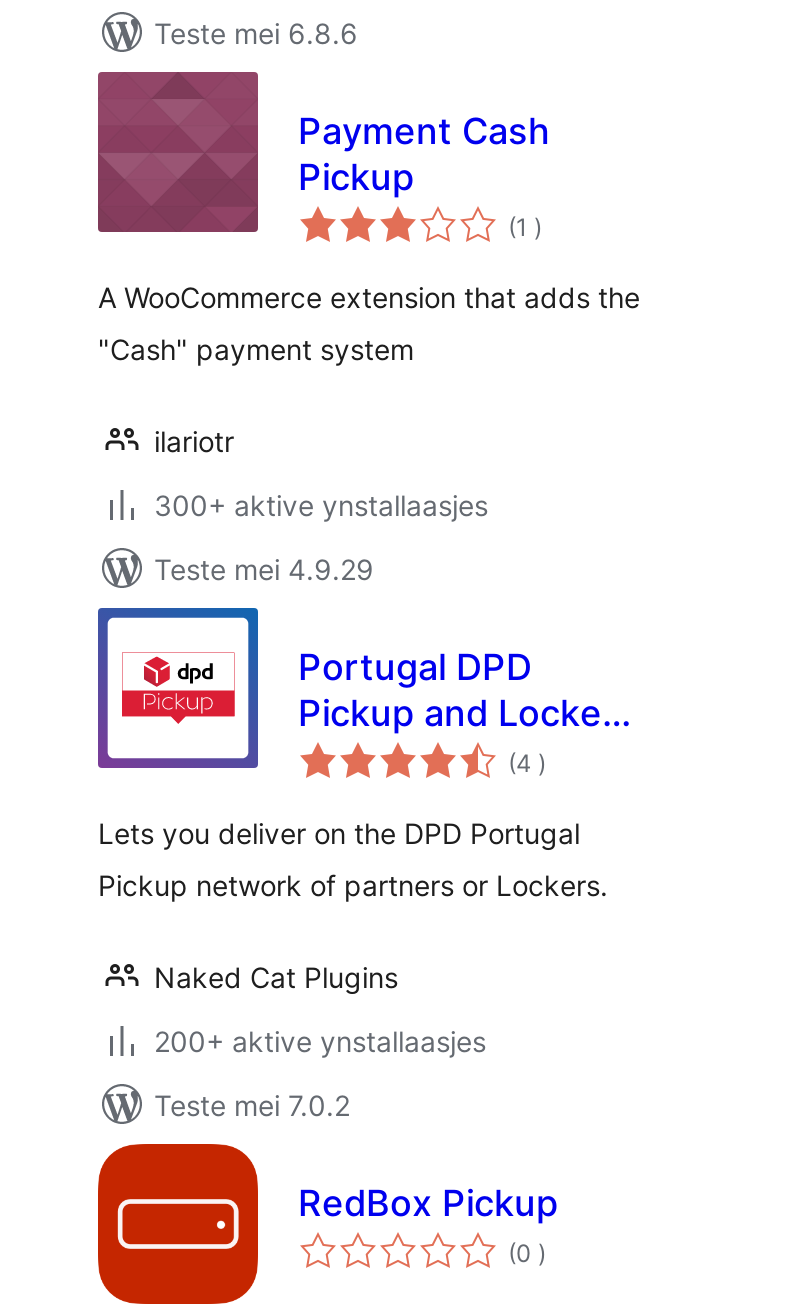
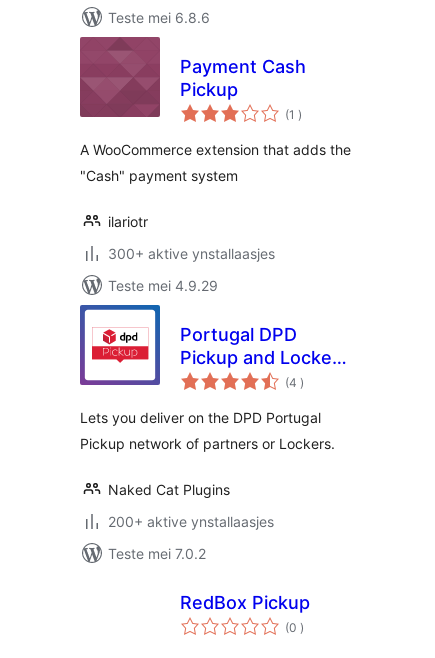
[96,1142,260,1306] [image] -> none

